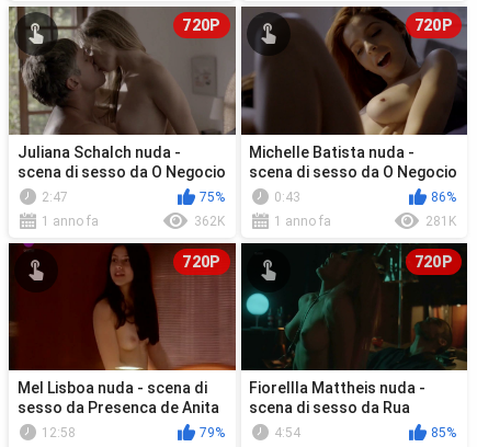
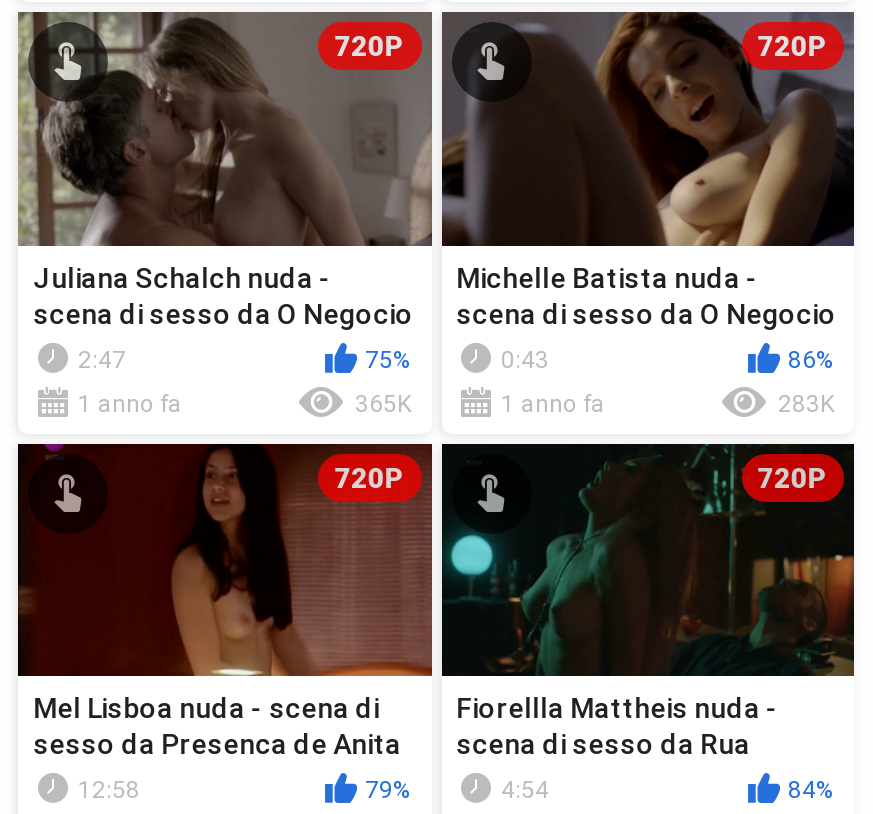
[194,213,224,228] 362K -> [355,389,411,417] 365K
[425,213,456,228] 281K -> [778,389,834,417] 283K
[431,425,456,440] 85% -> [788,775,834,803] 84%

